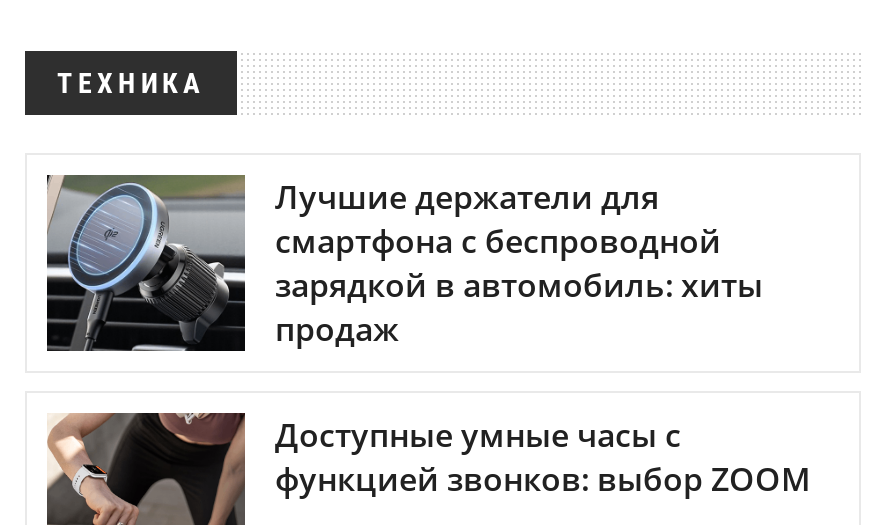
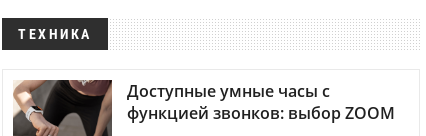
[45,173,763,353] [image] | Лучшие держатели для | смартфона с беспроводной | зарядкой в автомобиль: хиты | продаж -> none

